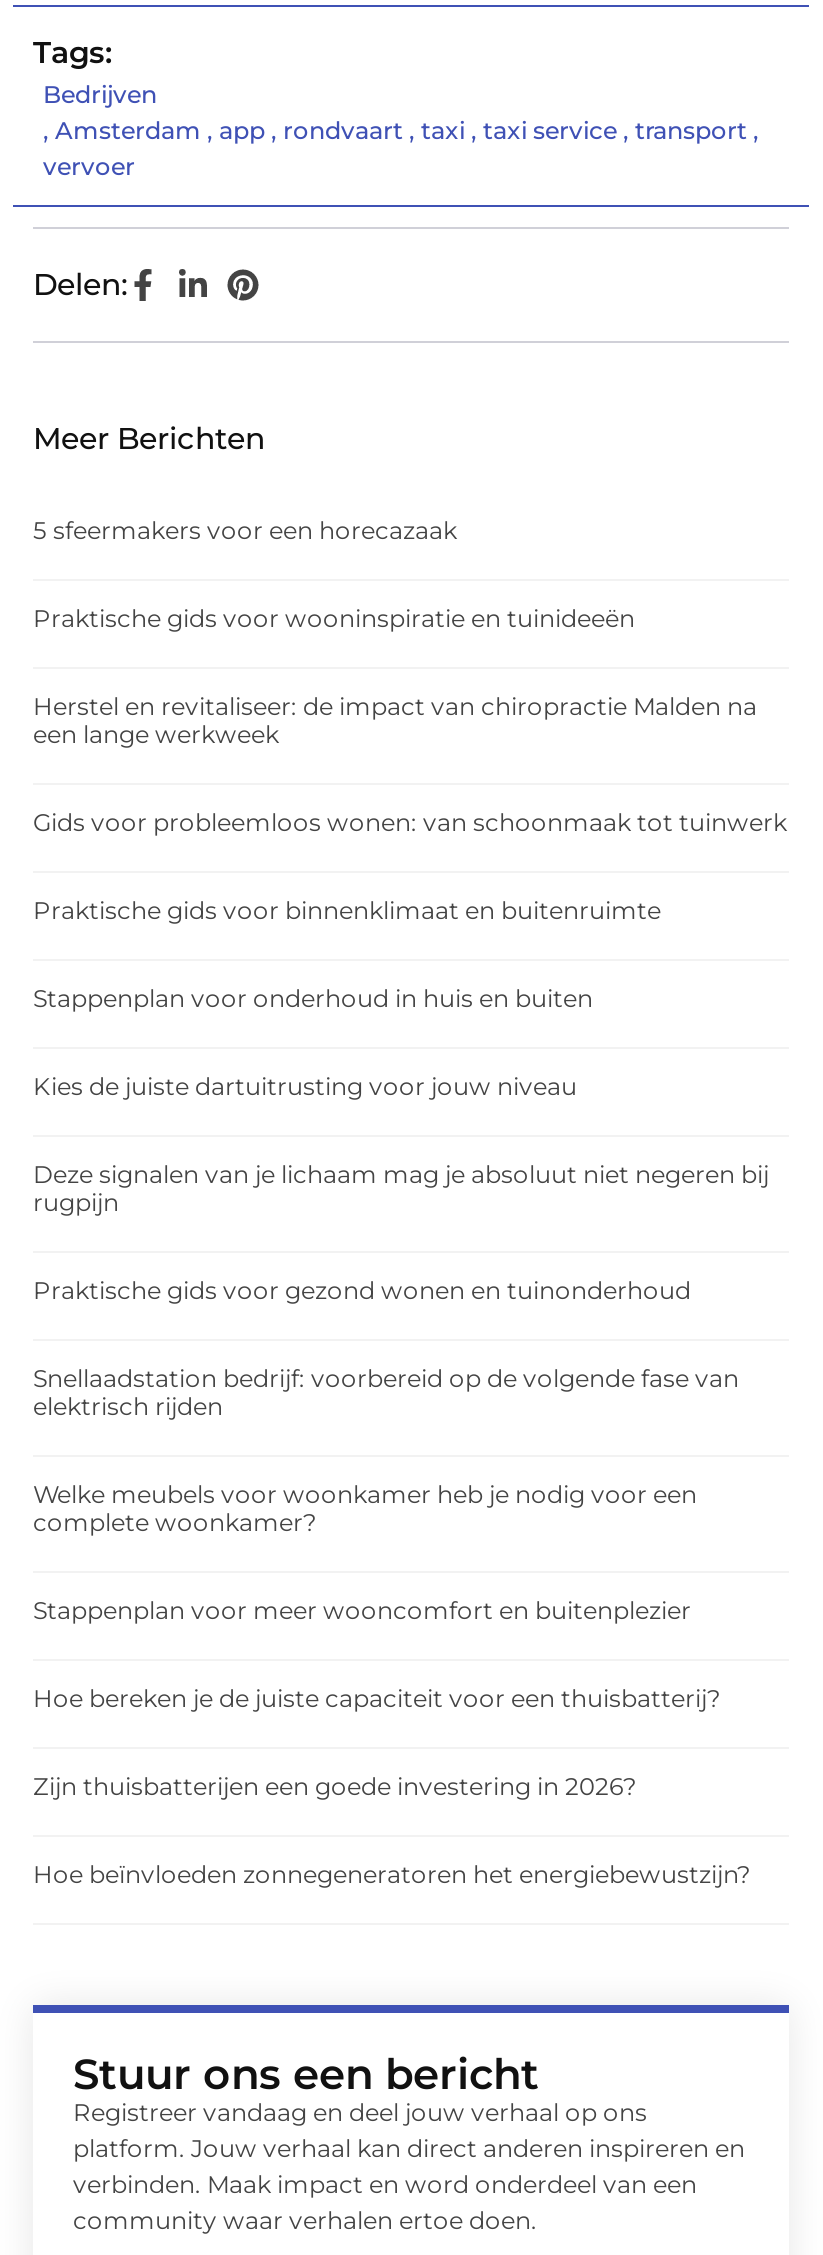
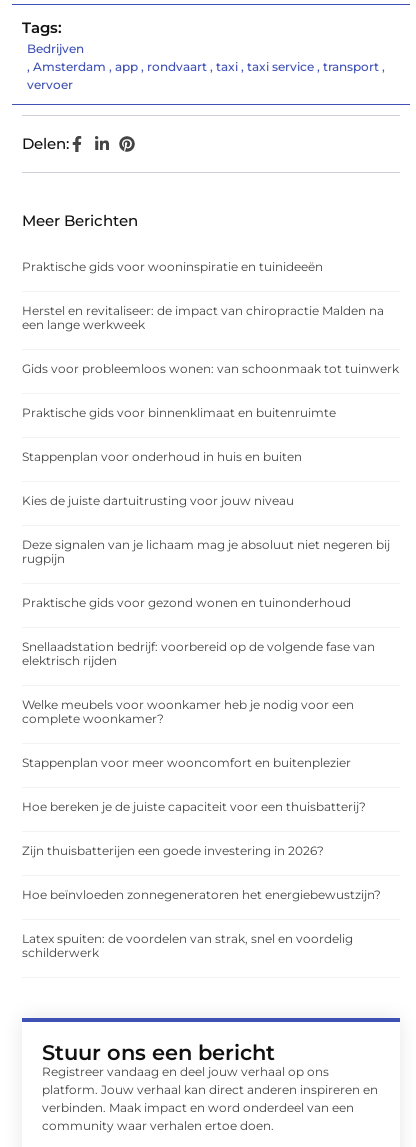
[33,516,457,546] 5 sfeermakers voor een horecazaak -> none
moved [33,604,787,1890] -> [22,259,399,902]: Praktische gids voor wooninspiratie en tuinideeën | Herstel en revitaliseer: de impact van chiropractie Malden na | een lange werkweek | ... | Zijn thuisbatterijen een goede investering in 2026? | Hoe beïnvloeden zonnegeneratoren het energiebewustzijn?
none -> [22,931,353,960] Latex spuiten: de voordelen van strak, snel en voordelig | schilderwerk

